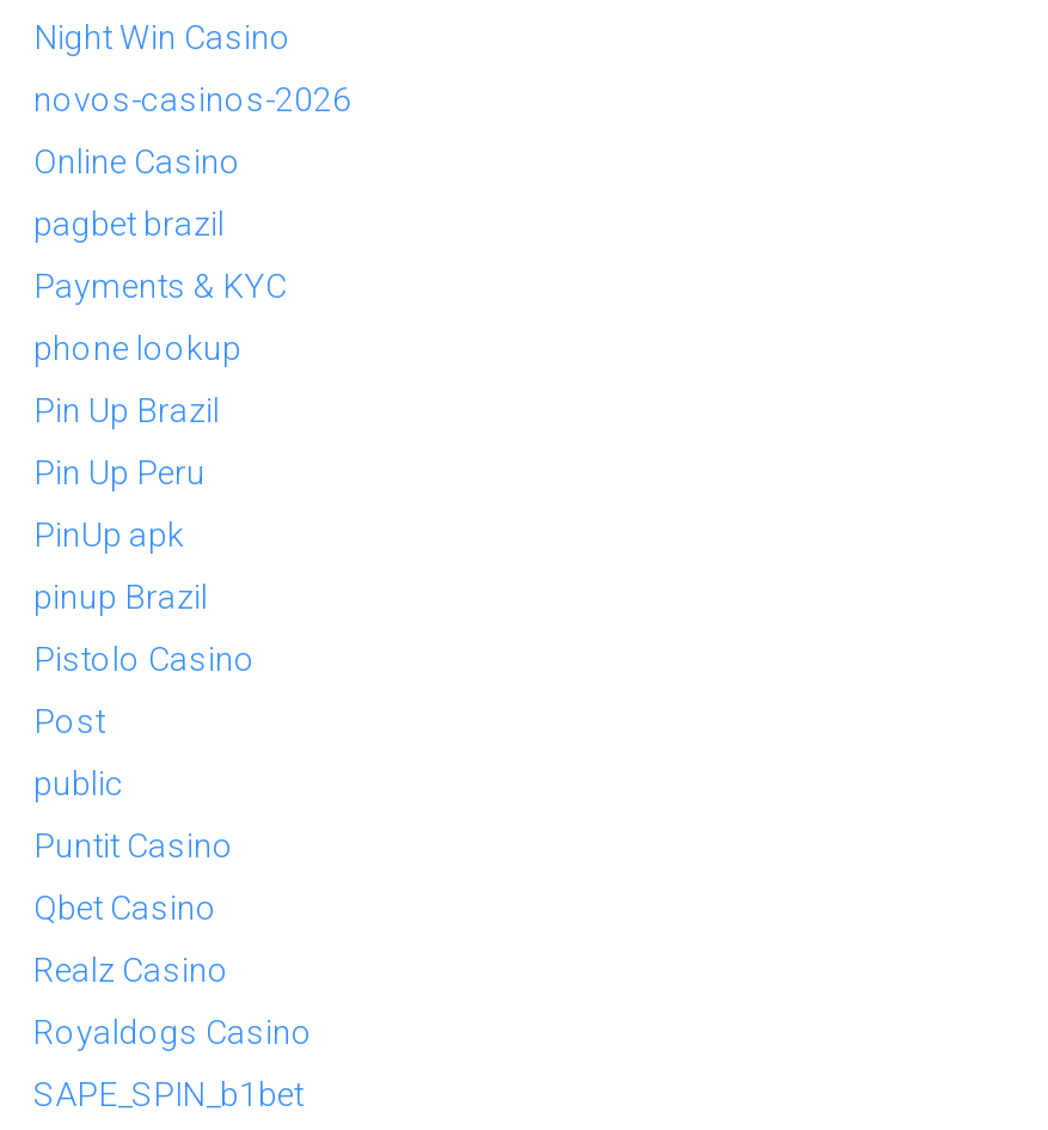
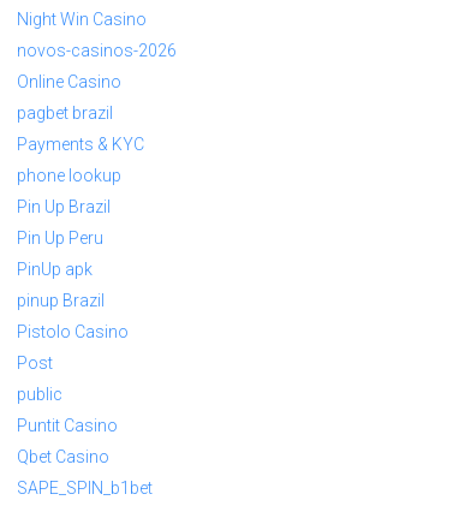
[33,951,313,1052] Realz Casino | Royaldogs Casino -> none

